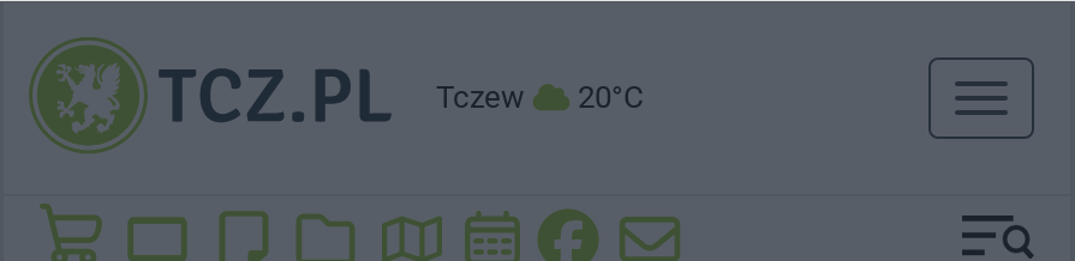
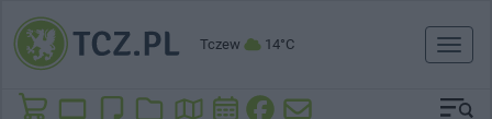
[436,79,643,115] Tczew 20°C -> [200,36,294,52] Tczew 14°C

